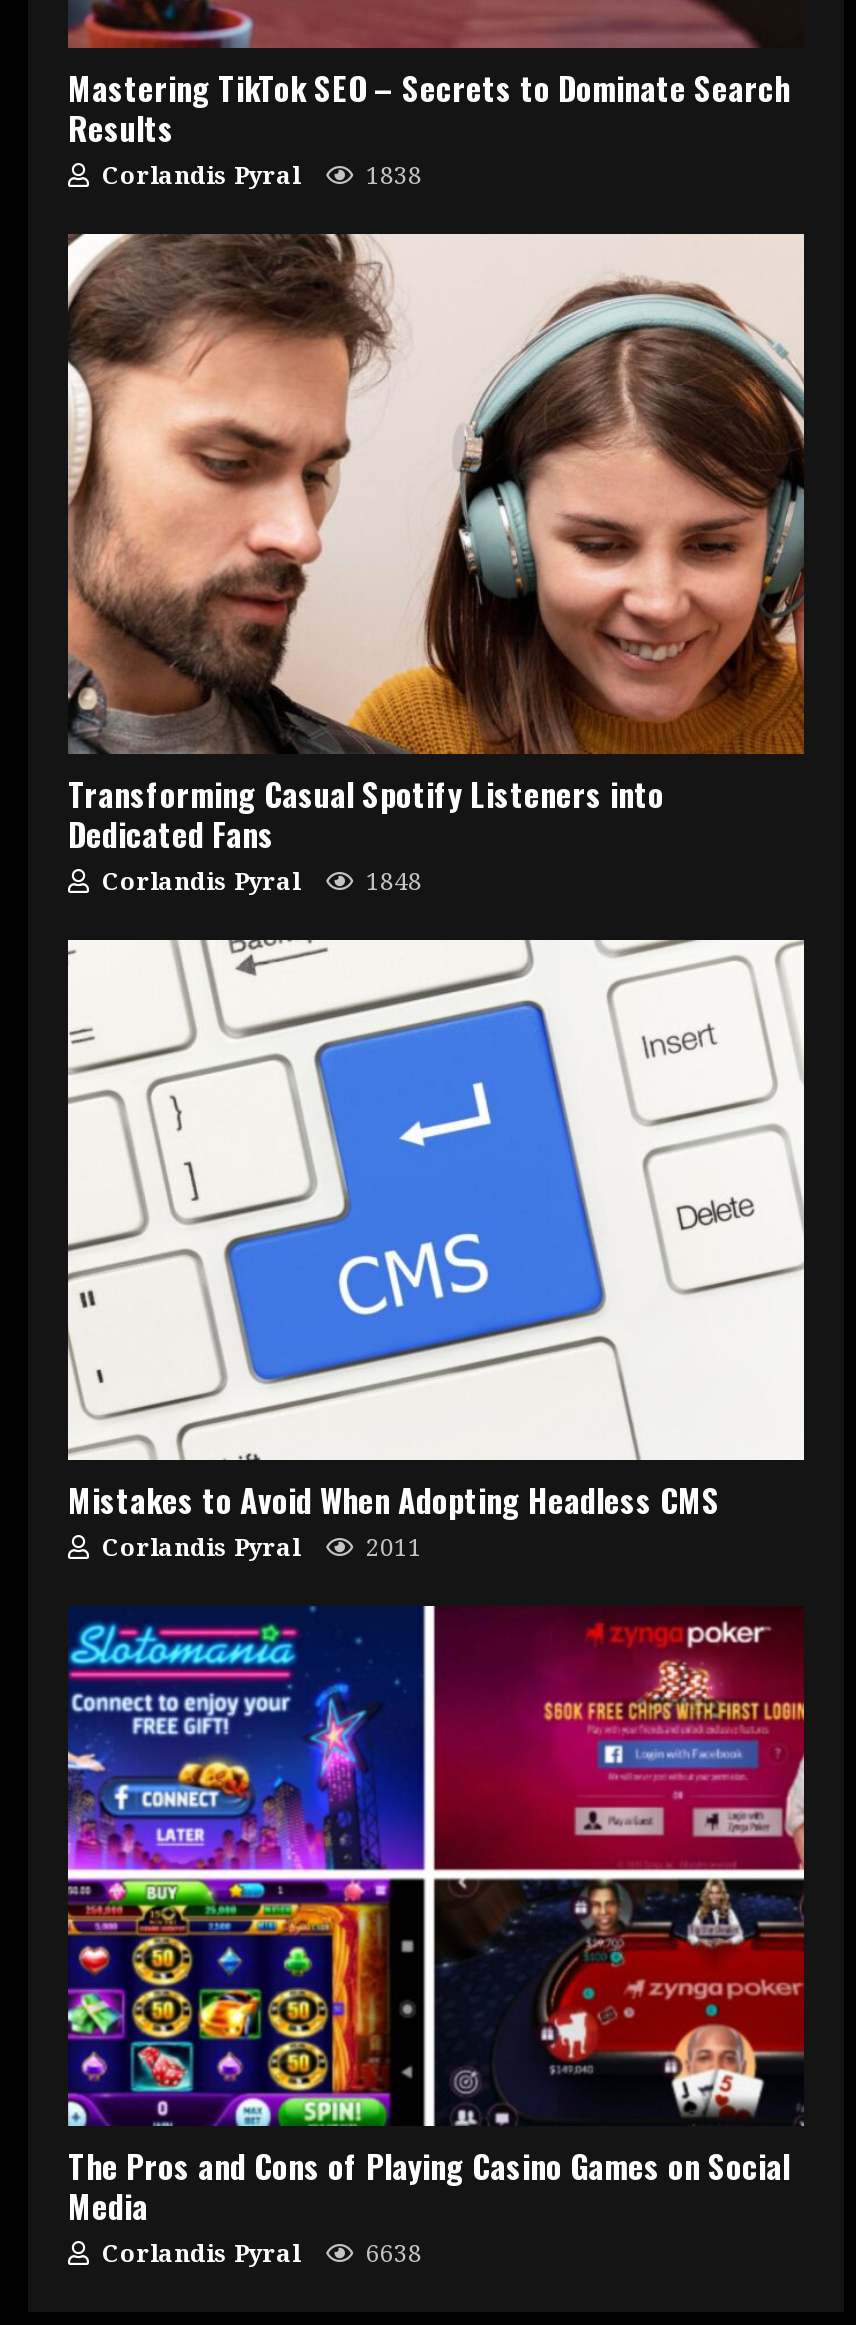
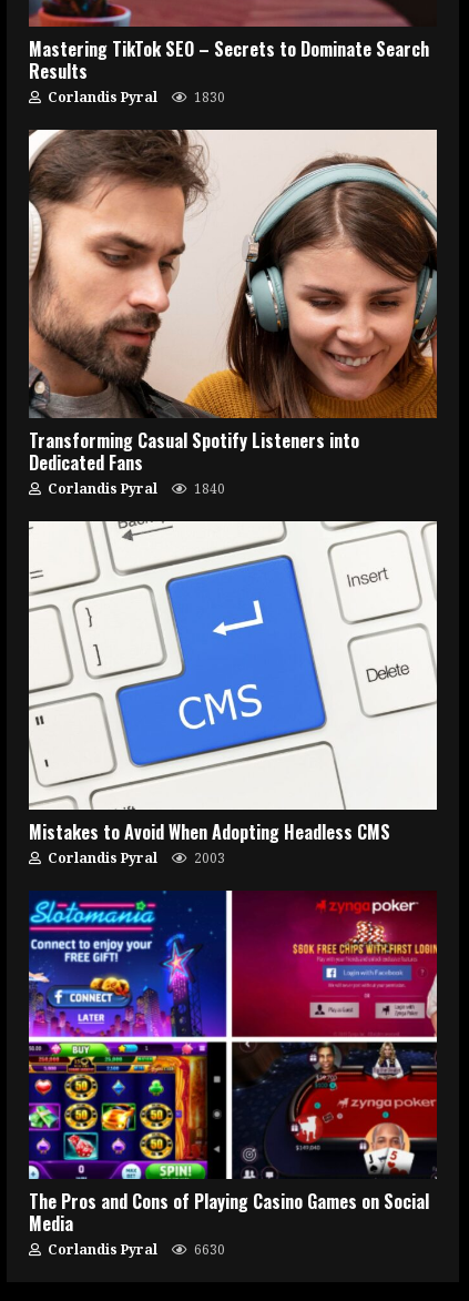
[96,159,422,193] Corlandis Pyral 1838 -> [44,88,225,107] Corlandis Pyral 1830
[96,865,422,899] Corlandis Pyral 1848 -> [44,480,225,499] Corlandis Pyral 1840
[96,1531,422,1565] Corlandis Pyral 2011 -> [44,849,225,868] Corlandis Pyral 2003
[96,2237,422,2271] Corlandis Pyral 6638 -> [44,1241,225,1259] Corlandis Pyral 6630

